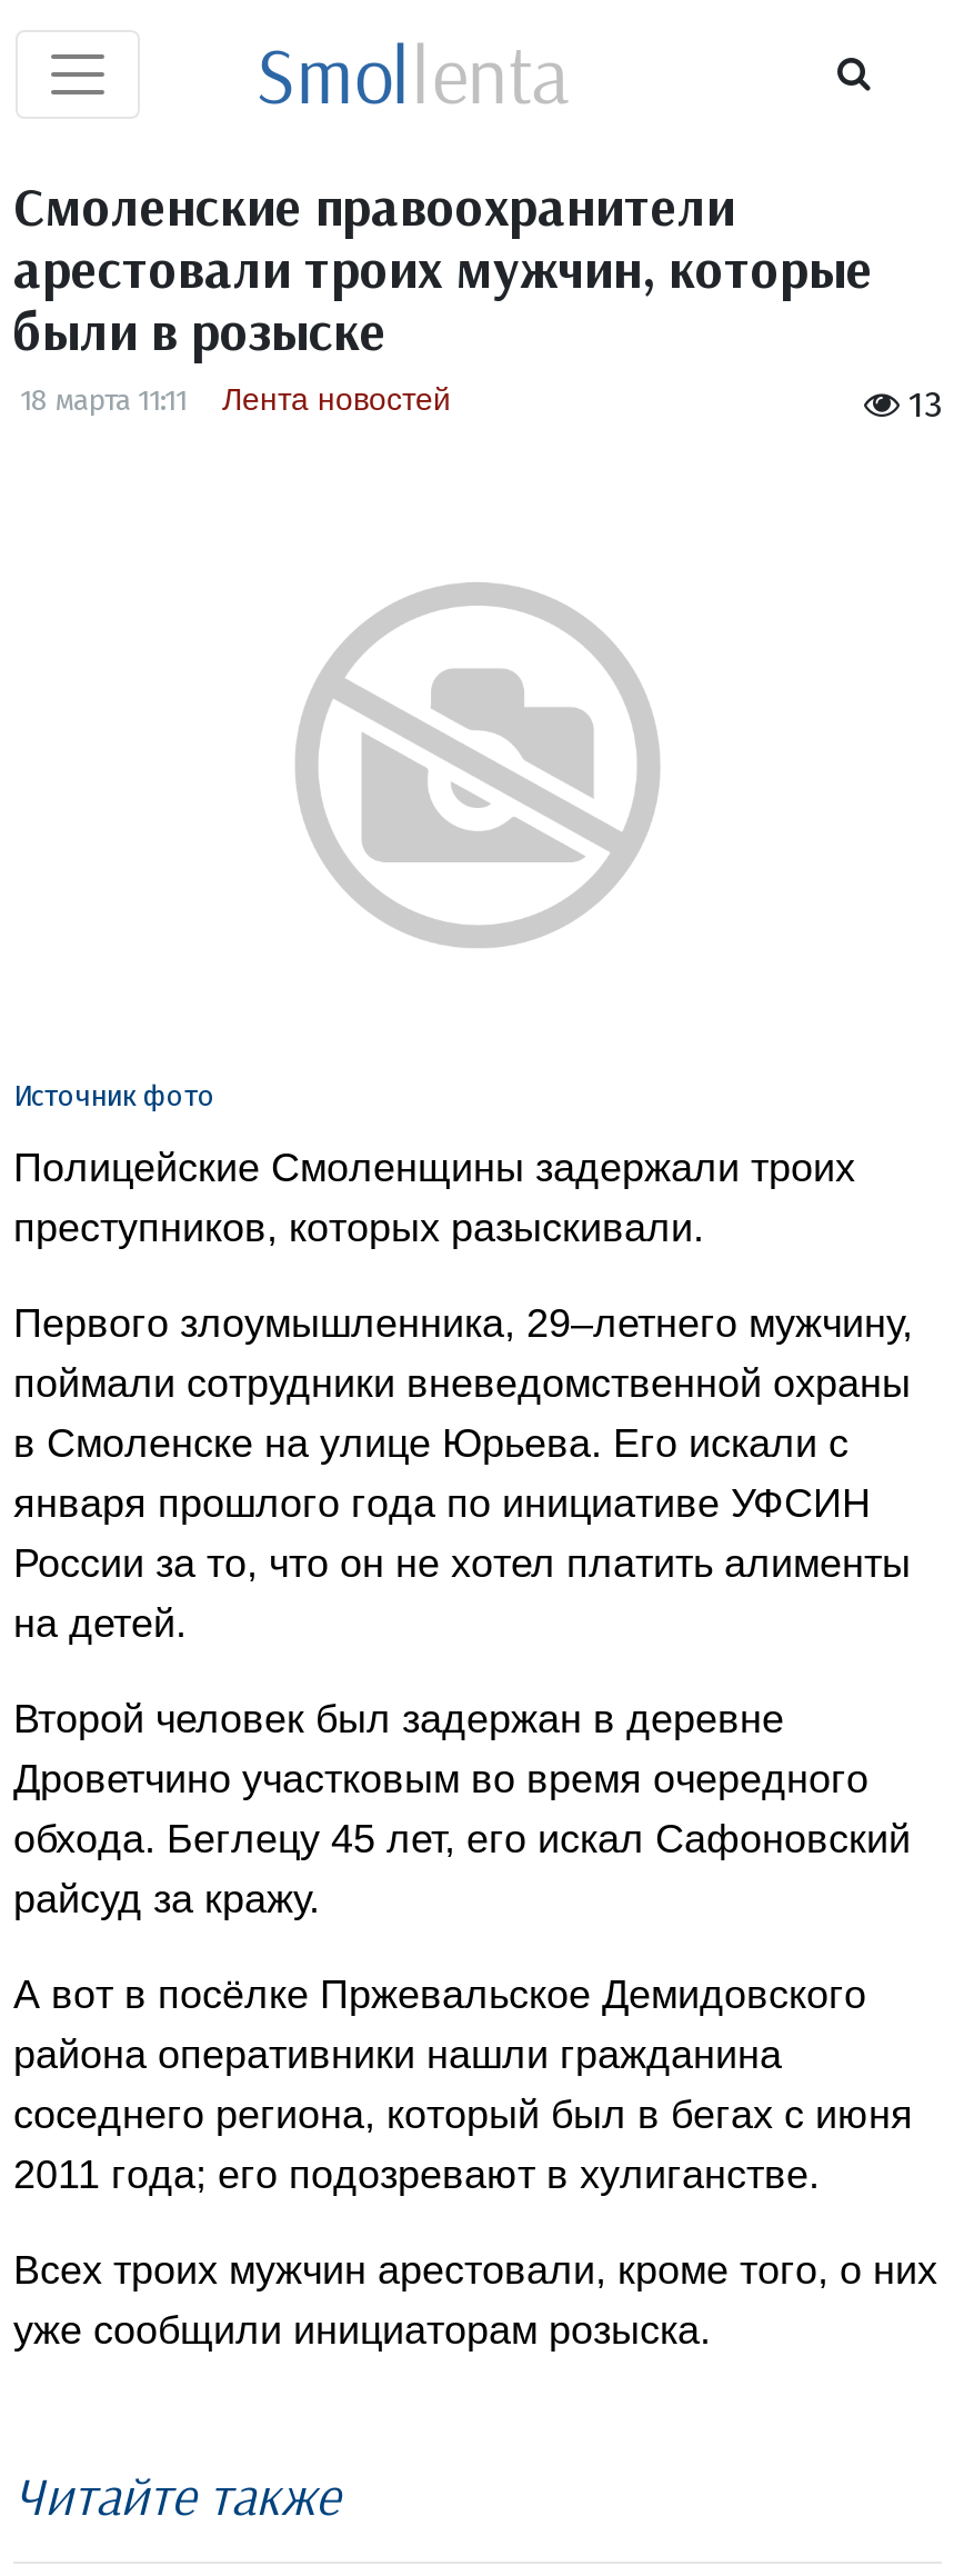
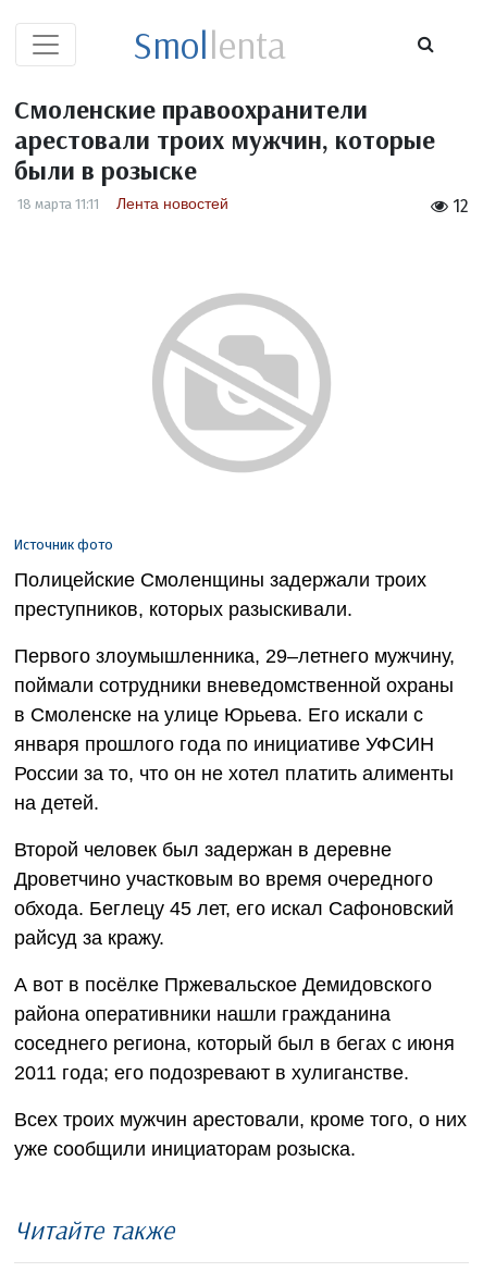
[908,383,942,426] 13 -> [453,196,469,217] 12

